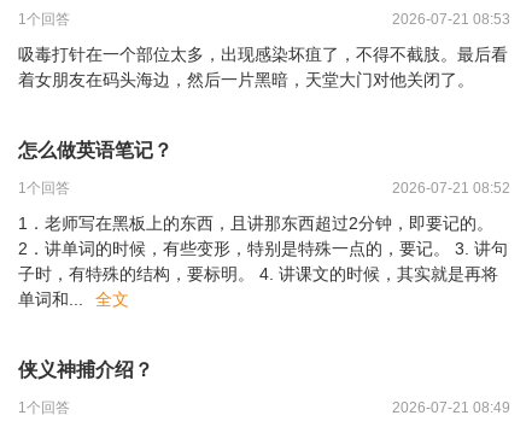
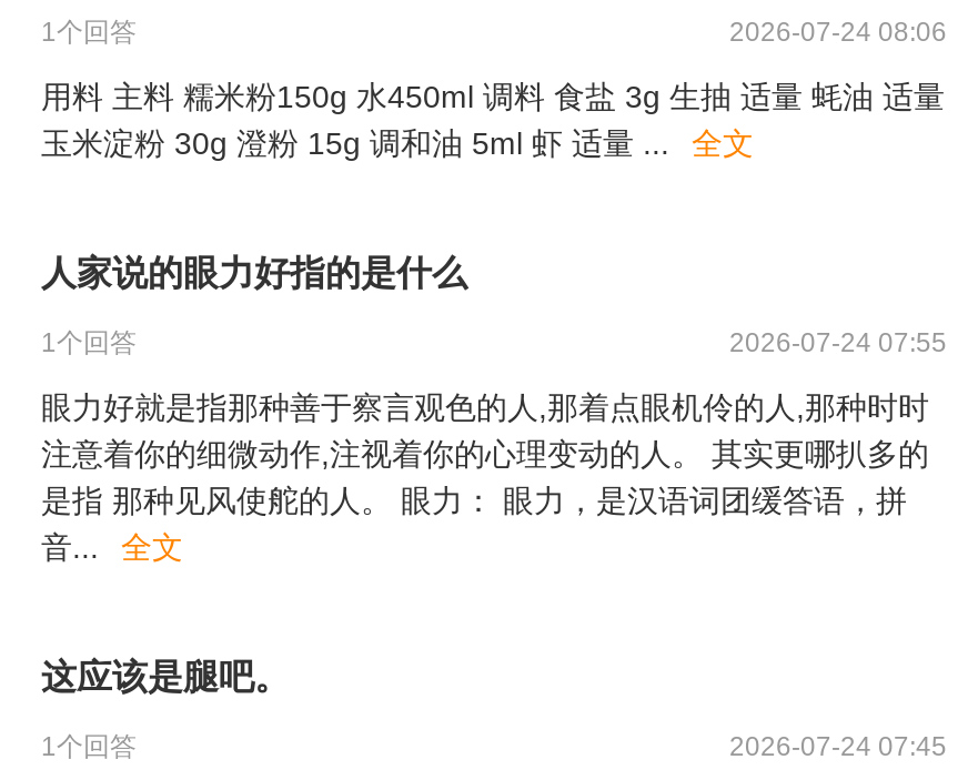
[392,11,510,28] 2026-07-21 08:53 -> [729,17,947,48] 2026-07-24 08:06
[18,45,508,89] 吸毒打针在一个部位太多，出现感染坏疽了，不得不截肢。最后看 | 着女朋友在码头海边，然后一片黑暗，天堂大门对他关闭了。 -> [41,79,945,161] 用料 主料 糯米粉150g 水450ml 调料 食盐 3g 生抽 适量 蚝油 适量 | 玉米淀粉 30g 澄粉 15g 调和油 5ml 虾 适量... | 全文
[18,140,173,160] 怎么做英语笔记？ -> [41,254,467,292] 人家说的眼力好指的是什么
[392,180,510,197] 2026-07-21 08:52 -> [729,327,947,358] 2026-07-24 07:55
[18,213,508,309] 1．老师写在黑板上的东西，且讲那东西超过2分钟，即要记的。 | 2．讲单词的时候，有些变形，特别是特殊一点的，要记。 3. 讲句 | 子时，有特殊的结构，要标明。 4. 讲课文的时候，其实就是再将 | 单词和... -> [41,389,929,565] 眼力好就是指那种善于察言观色的人,那着点眼机伶的人,那种时时 | 注意着你的细微动作,注视着你的心理变动的人。 其实更哪扒多的 | 是指 那种见风使舵的人。 眼力： 眼力，是汉语词团缓答语，拼 | 音...
[18,359,153,380] 侠义神捕介绍？ -> [41,658,290,696] 这应该是腿吧。
[392,399,510,416] 2026-07-21 08:49 -> [729,731,947,762] 2026-07-24 07:45

